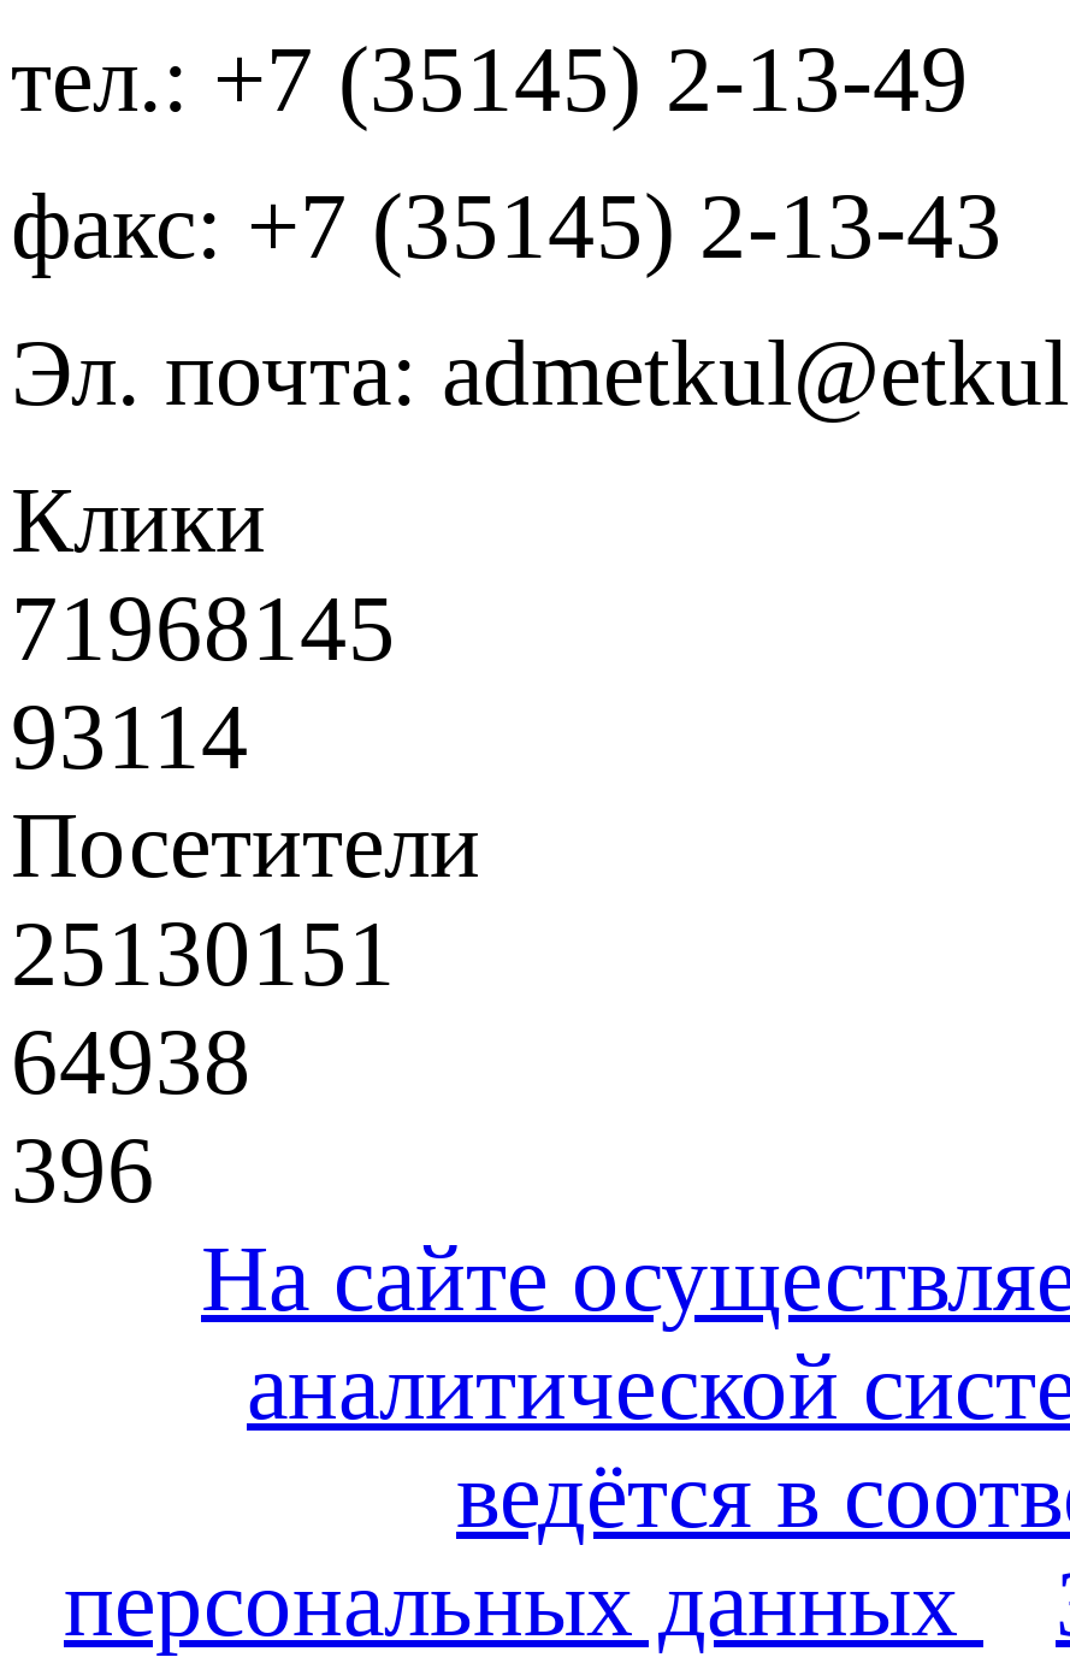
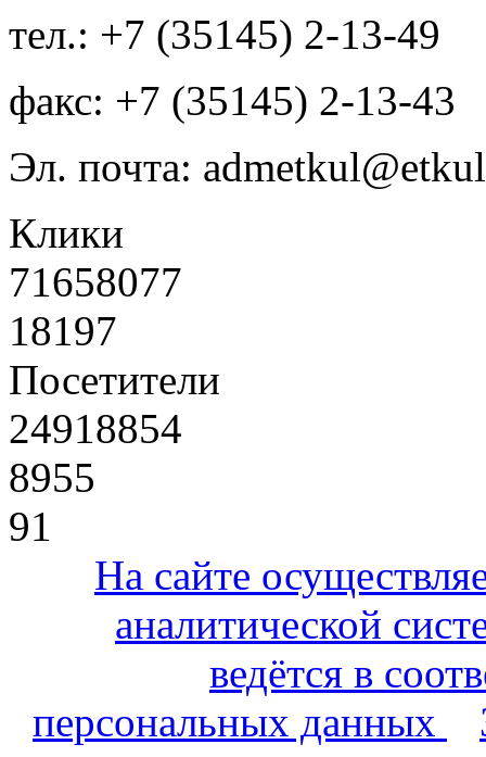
[11,576,396,679] 71968145 -> [9,258,182,305] 71658077
[11,684,249,788] 93114 -> [9,307,117,354] 18197
[11,901,396,1004] 25130151 -> [9,405,182,452] 24918854
[11,1009,252,1113] 64938 -> [9,454,95,501] 8955
[11,1117,155,1221] 396 -> [9,503,52,550] 91

